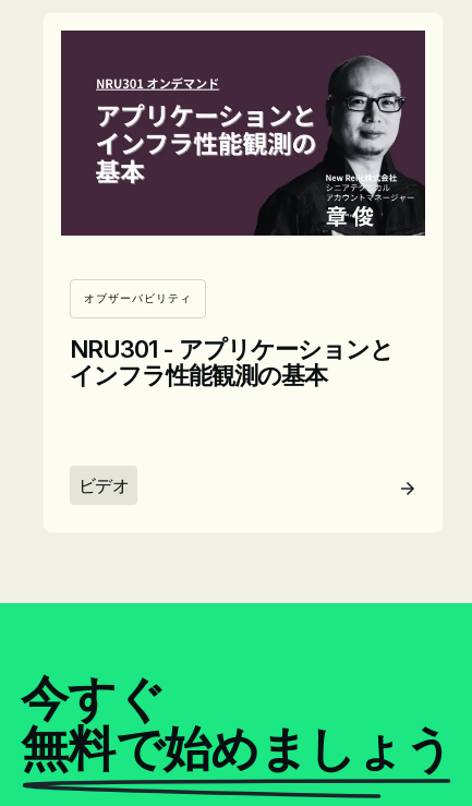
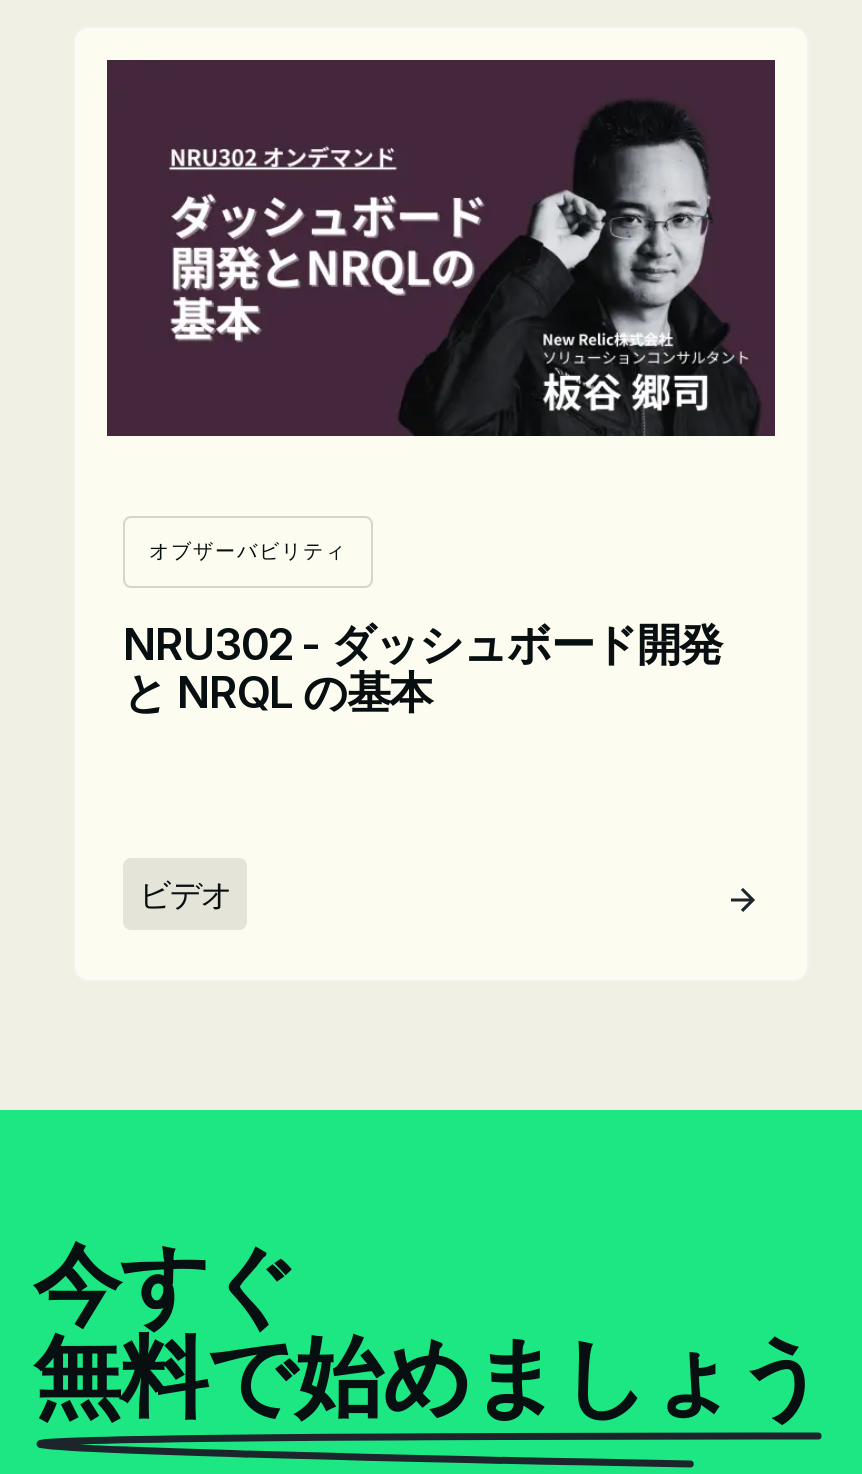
[97,53,425,236] [image] -> [171,100,775,438] [image]
[70,335,394,390] NRU301 - アプリケーションと | インフラ性能観測の基本 -> [123,619,721,719] NRU302 - ダッシュボード開発 | と NRQL の基本

